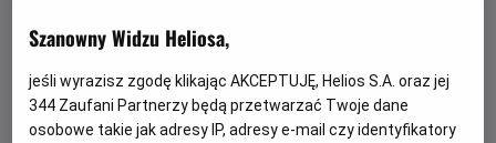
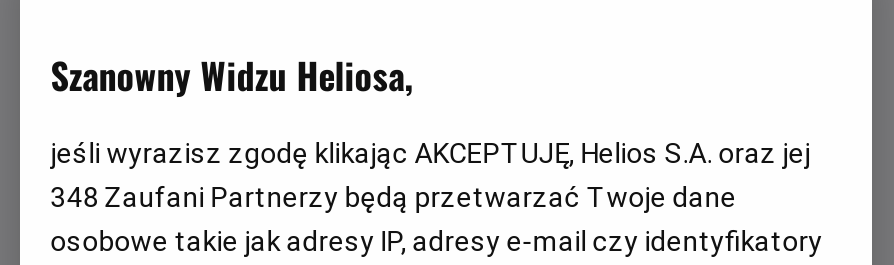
[29,96,409,114] 344 Zaufani Partnerzy będą przetwarzać Twoje dane -> [50,181,736,213] 348 Zaufani Partnerzy będą przetwarzać Twoje dane

